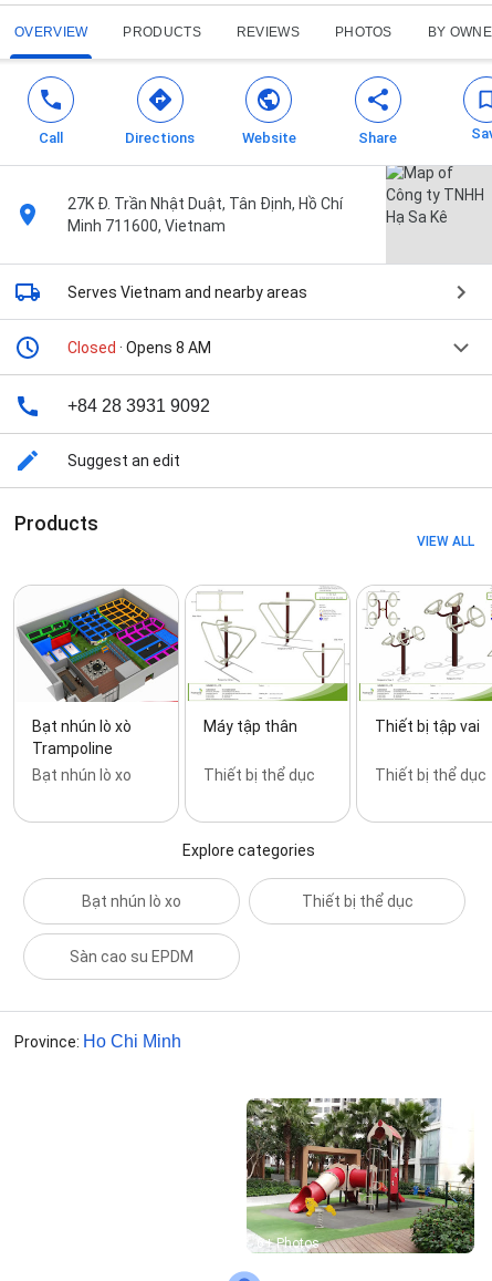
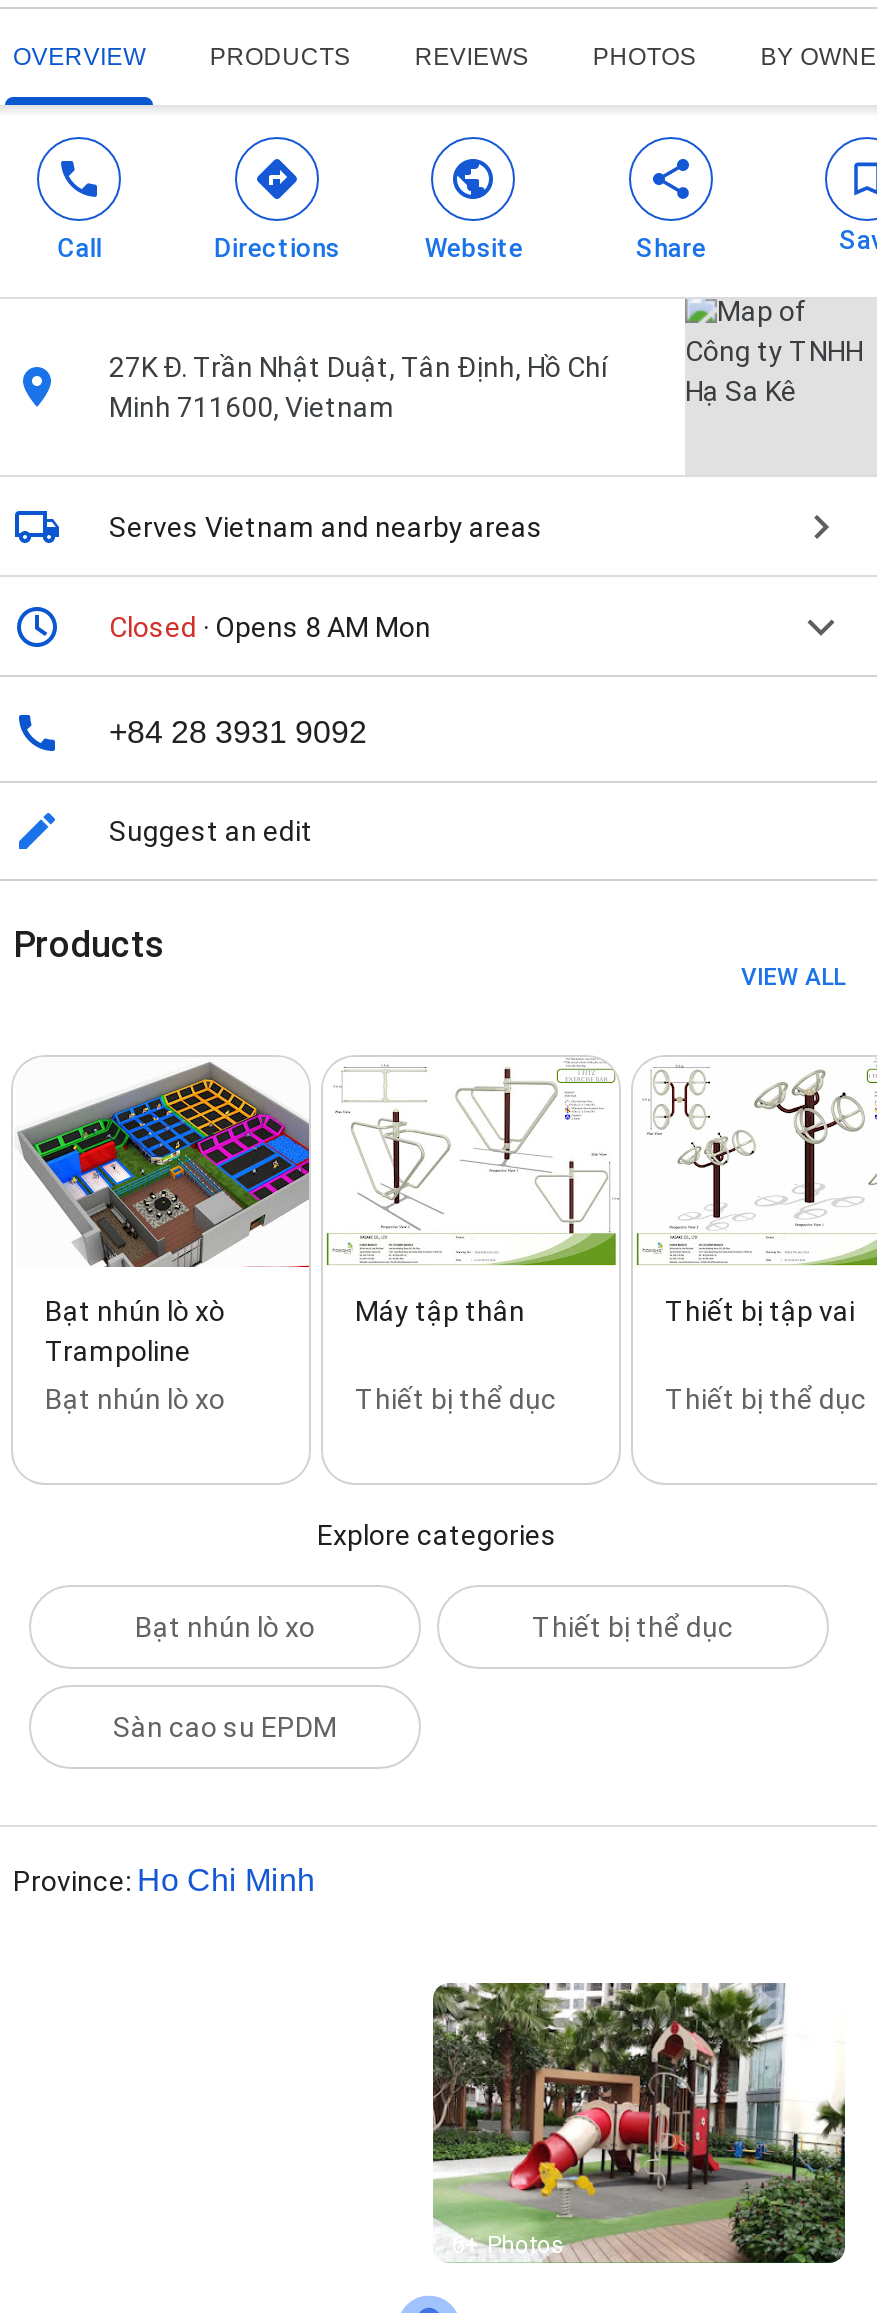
[67,339,211,357] Closed · Opens 8 AM -> [109,611,431,643] Closed · Opens 8 AM Mon

